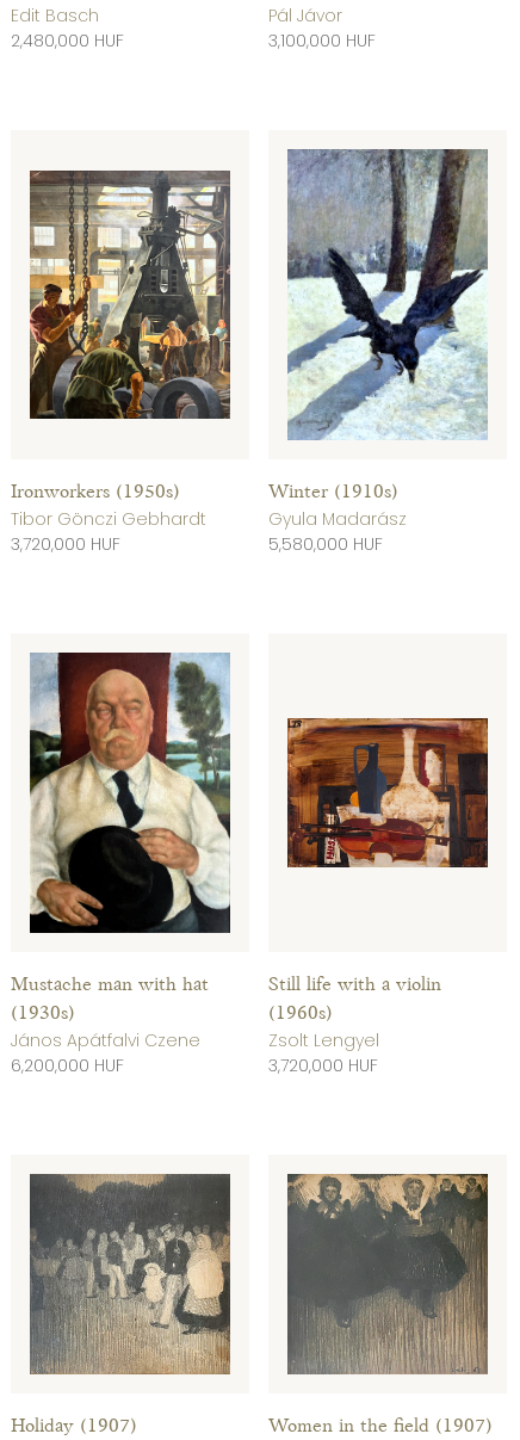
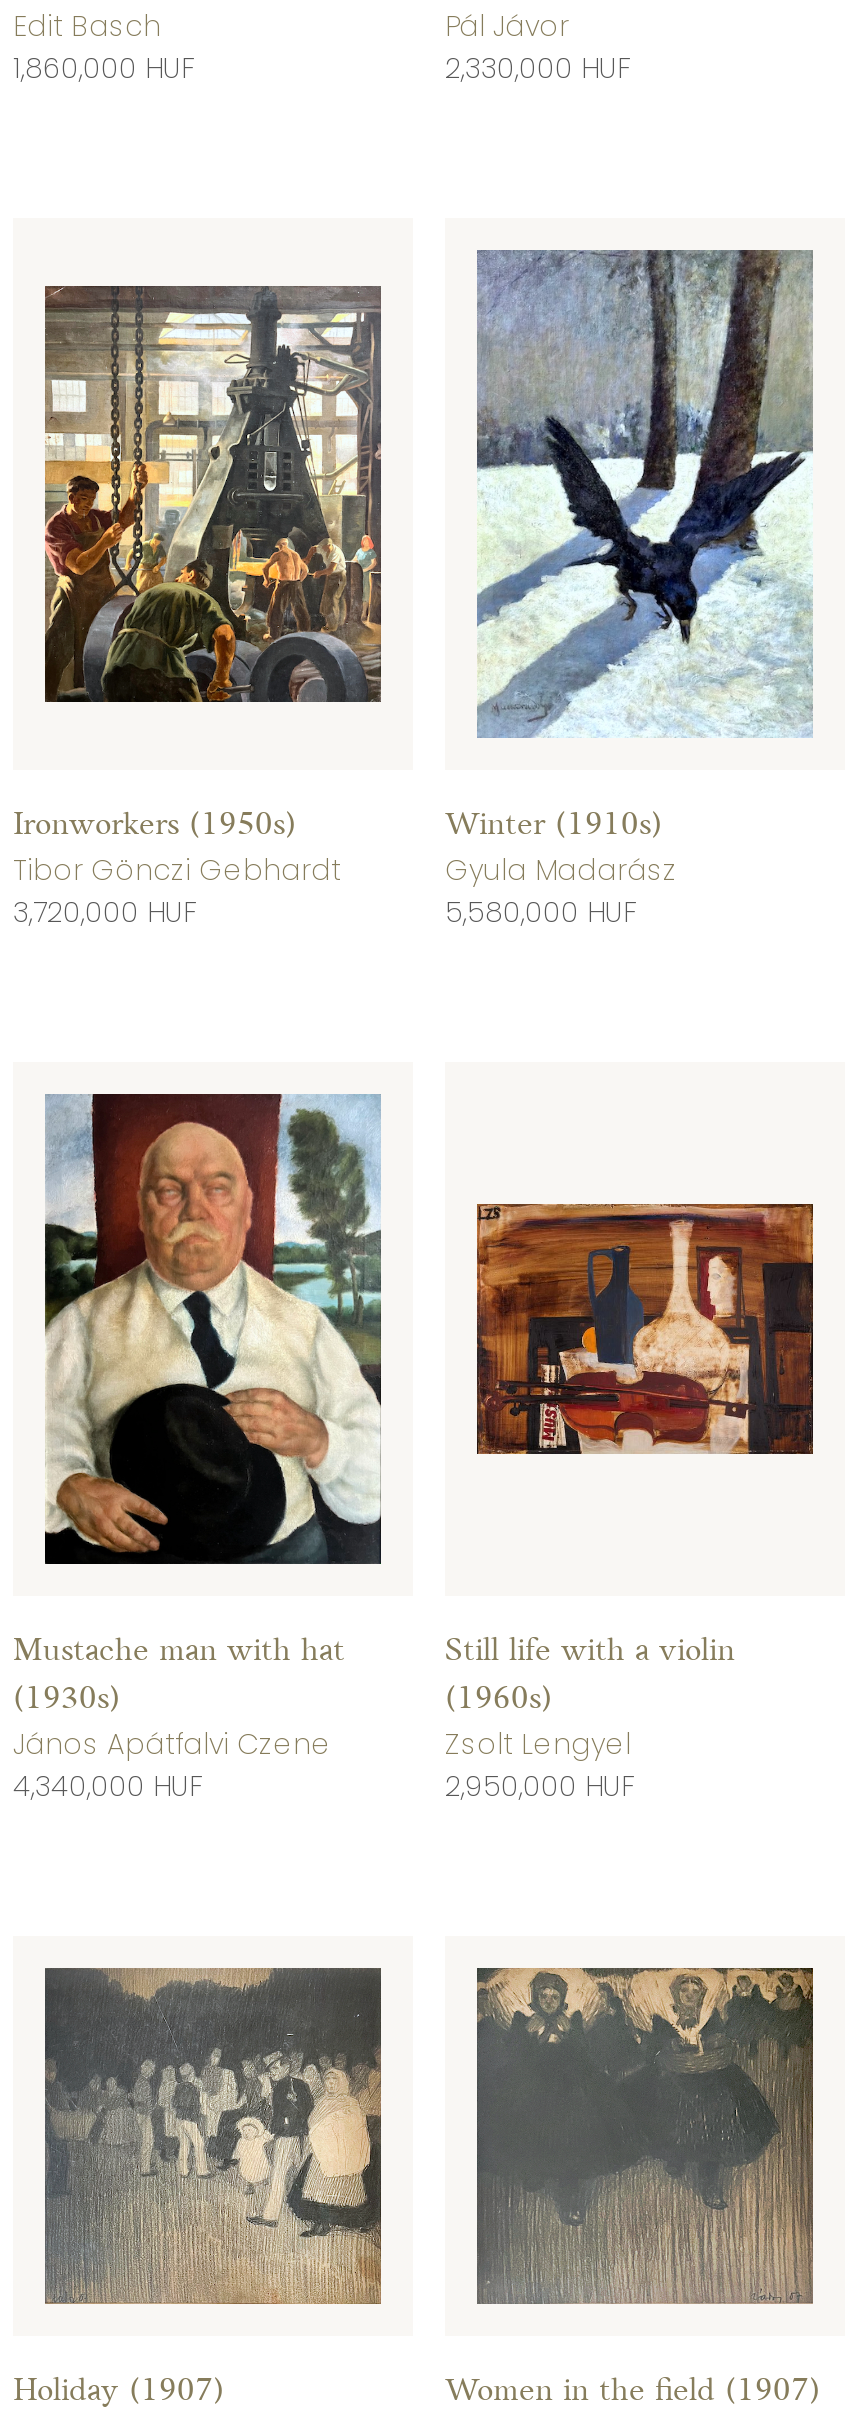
[11,29,124,52] 2,480,000 HUF -> [13,48,195,88] 1,860,000 HUF
[268,29,376,52] 3,100,000 HUF -> [445,48,631,88] 2,330,000 HUF
[11,1053,124,1077] 6,200,000 HUF -> [13,1766,203,1806] 4,340,000 HUF
[268,1053,378,1077] 3,720,000 HUF -> [445,1766,635,1806] 2,950,000 HUF

